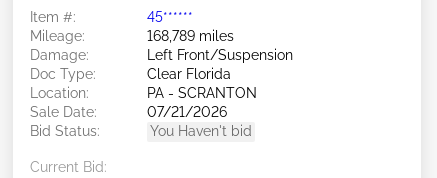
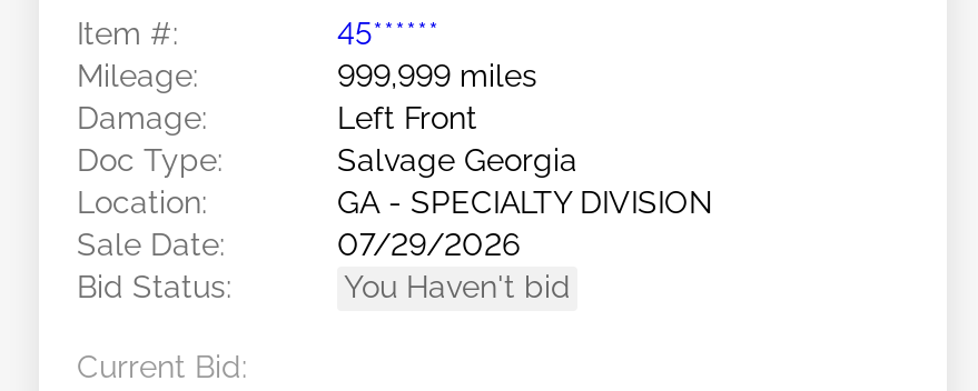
[147,28,234,44] 168,789 miles -> [337,58,537,94] 999,999 miles
[147,47,293,63] Left Front/Suspension -> [337,100,477,136] Left Front
[147,66,231,82] Clear Florida -> [337,143,577,178] Salvage Georgia
[147,85,257,101] PA - SCRANTON -> [337,185,713,220] GA - SPECIALTY DIVISION
[147,104,227,120] 07/21/2026 -> [337,227,520,263] 07/29/2026

